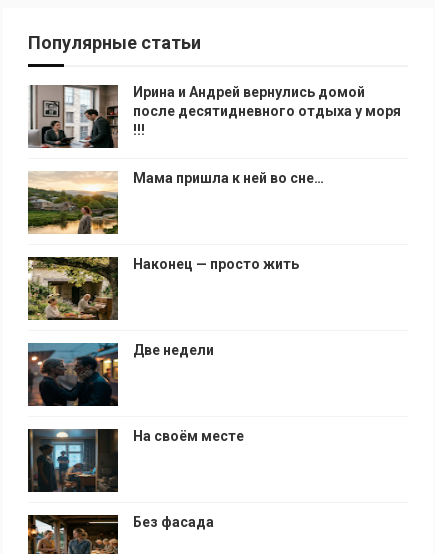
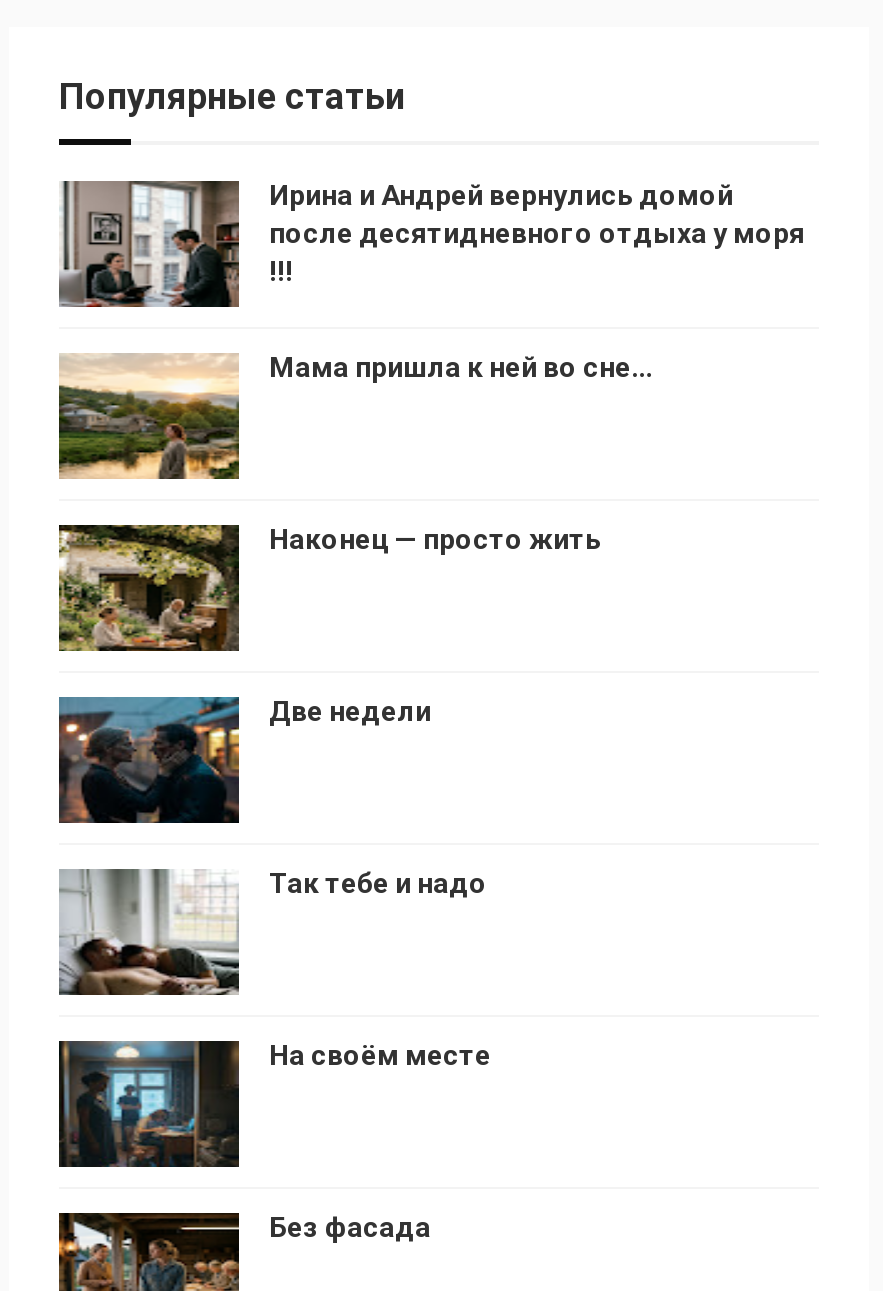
none -> [59,867,487,995] [image] | Так тебе и надо

